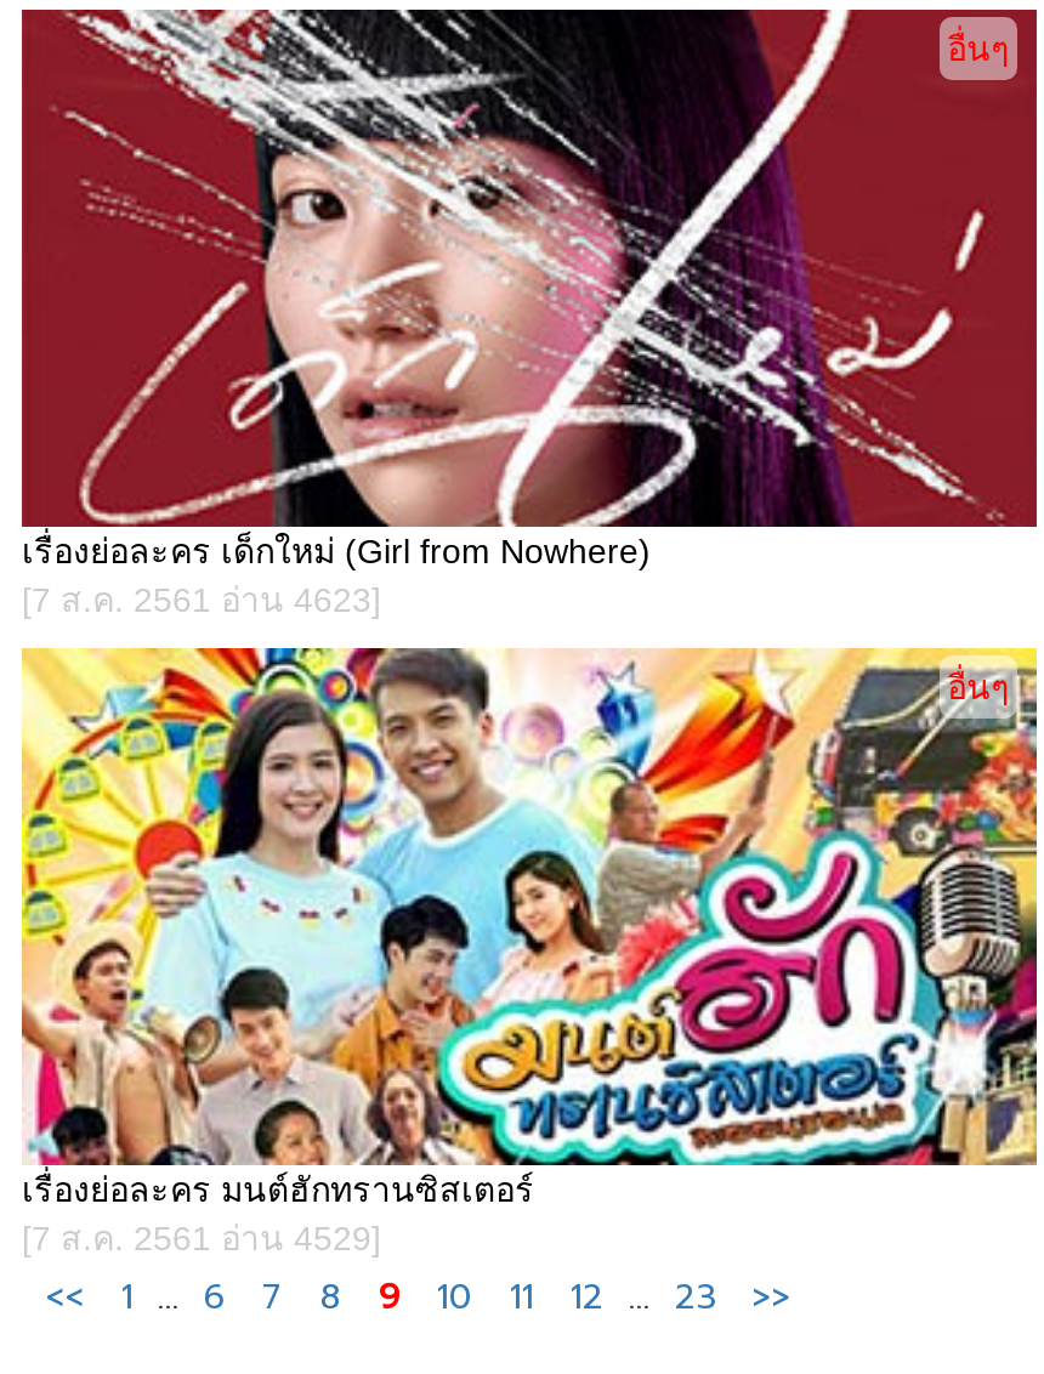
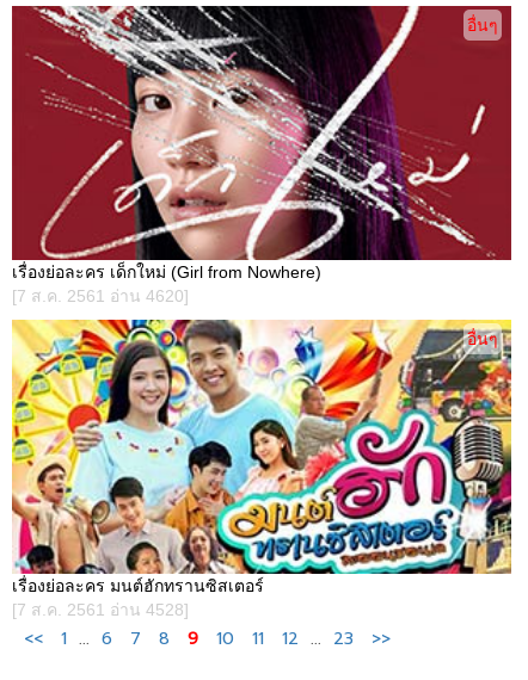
[22,580,381,619] [7 ส.ค. 2561 อ่าน 4623] -> [12,286,189,305] [7 ส.ค. 2561 อ่าน 4620]
[22,1219,381,1258] [7 ส.ค. 2561 อ่าน 4529] -> [12,600,189,619] [7 ส.ค. 2561 อ่าน 4528]

